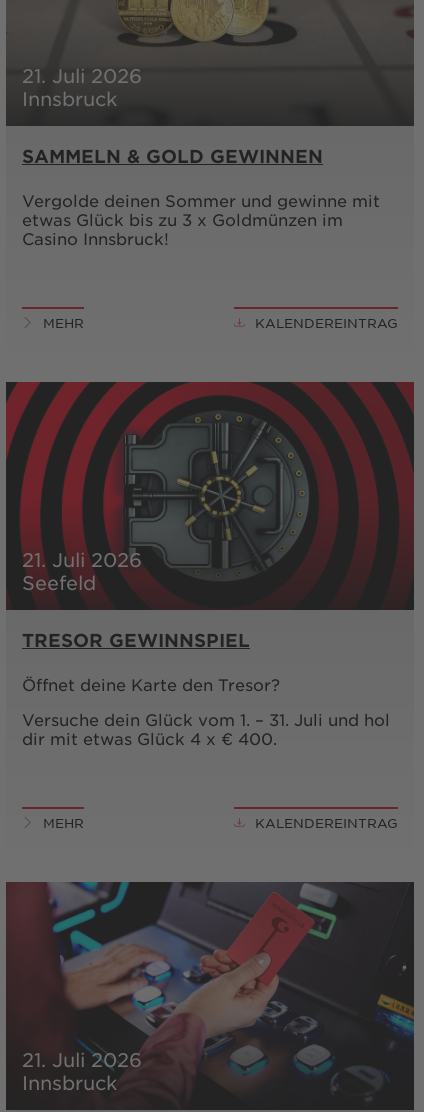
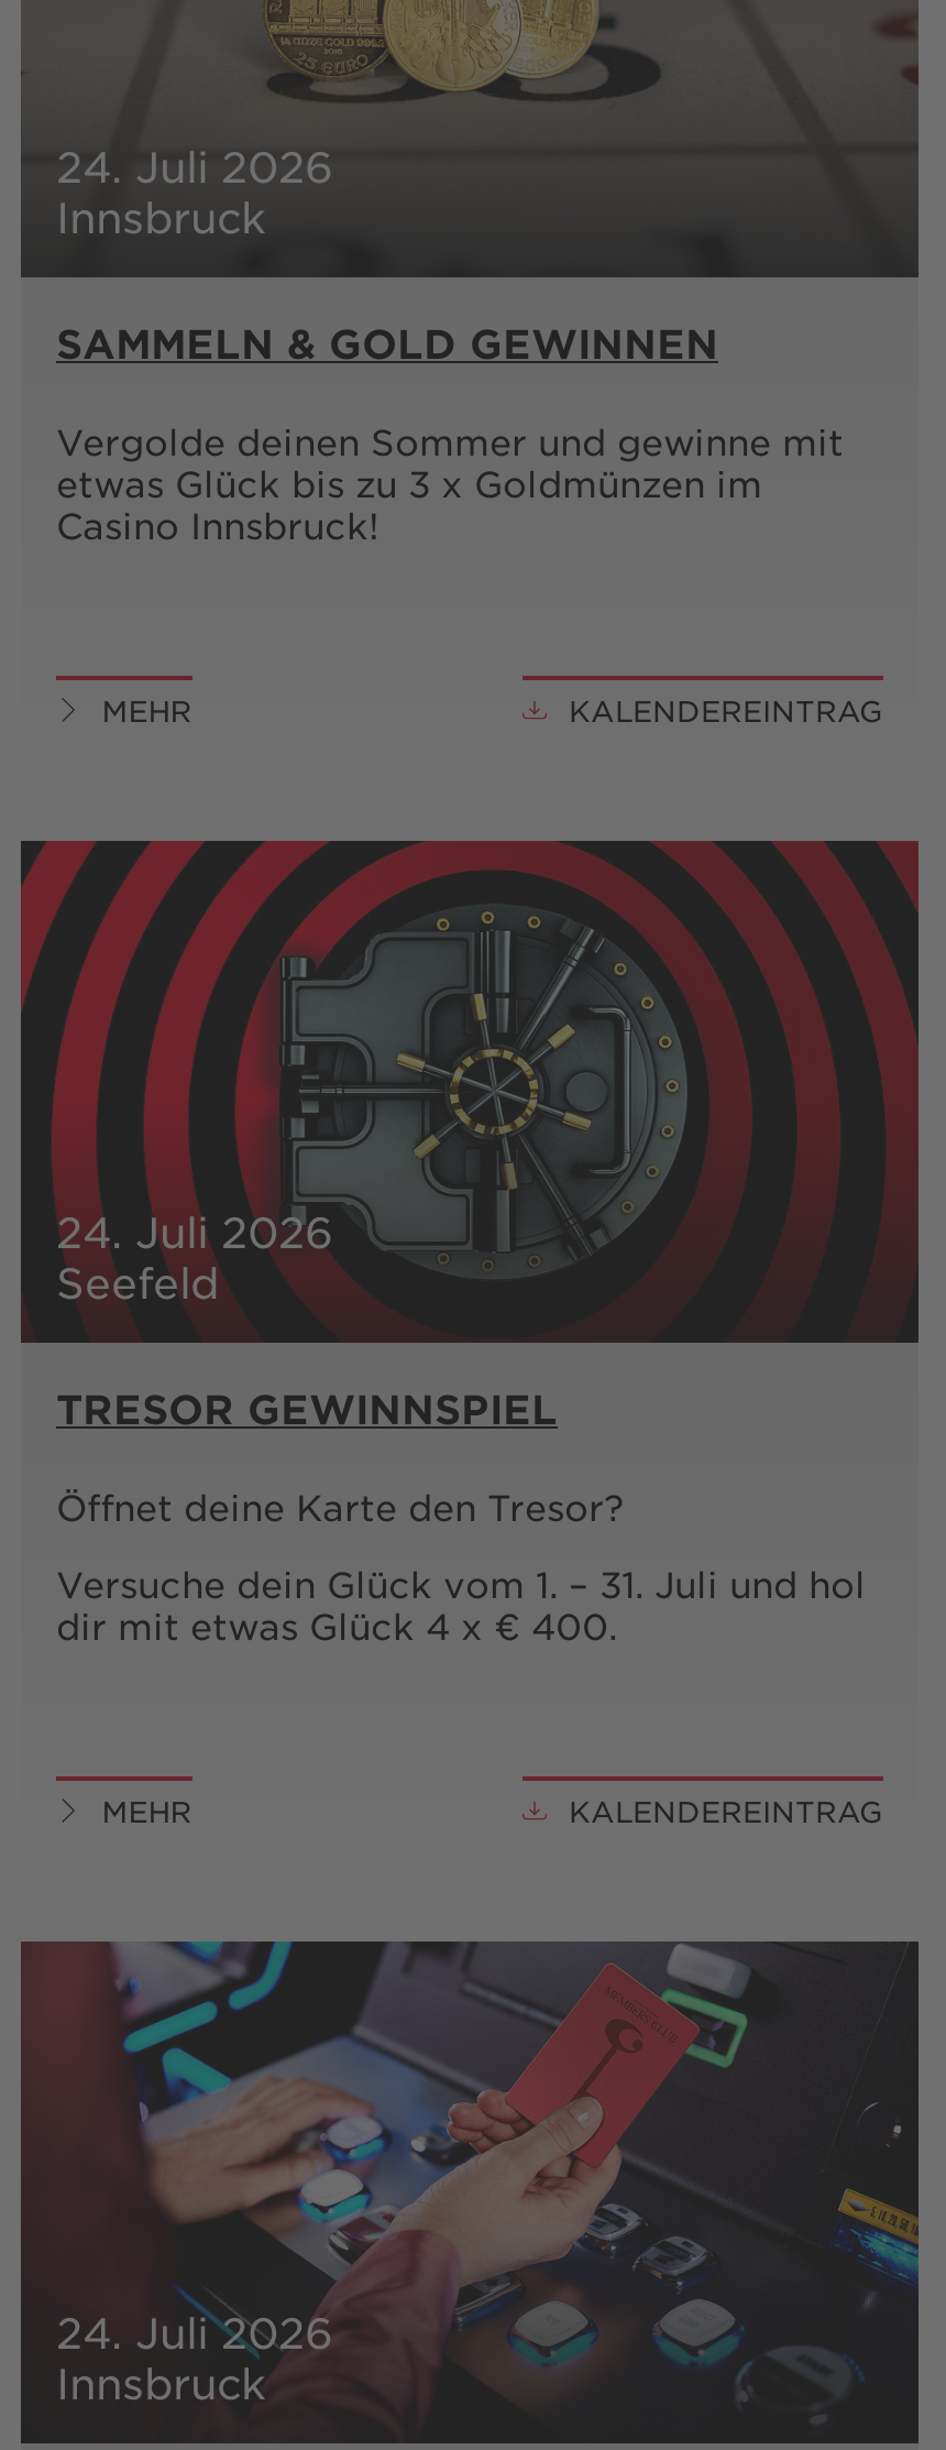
[22,64,142,87] 21. Juli 2026 -> [56,141,333,191] 24. Juli 2026
[22,548,142,571] 21. Juli 2026 -> [56,1206,333,1257] 24. Juli 2026
[22,1048,142,1071] 21. Juli 2026 -> [56,2307,333,2358] 24. Juli 2026

